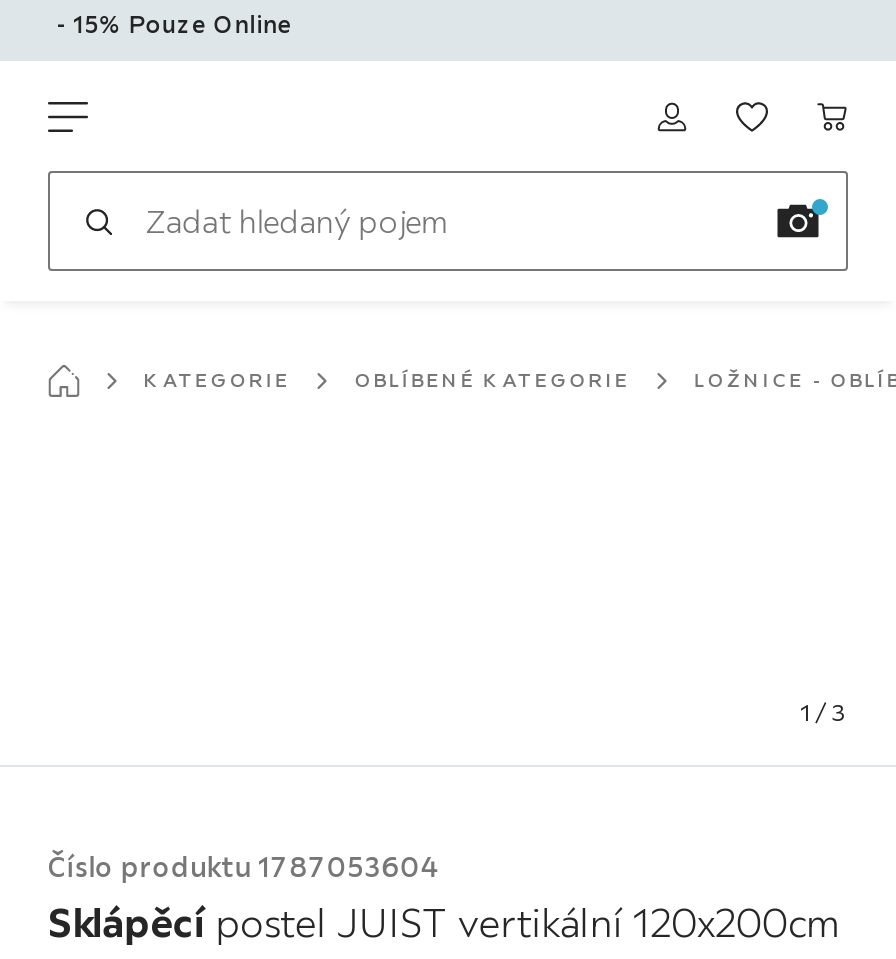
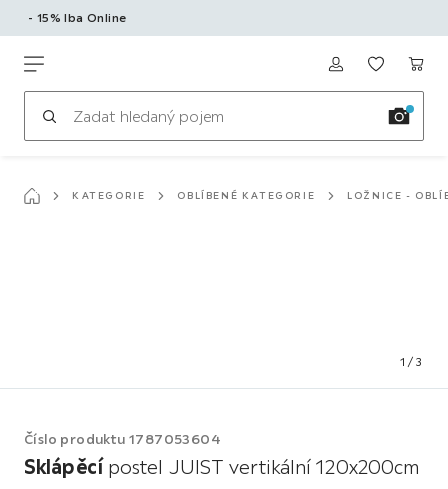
[56,9,292,39] - 15% Pouze Online -> [28,10,126,25] - 15% Iba Online

